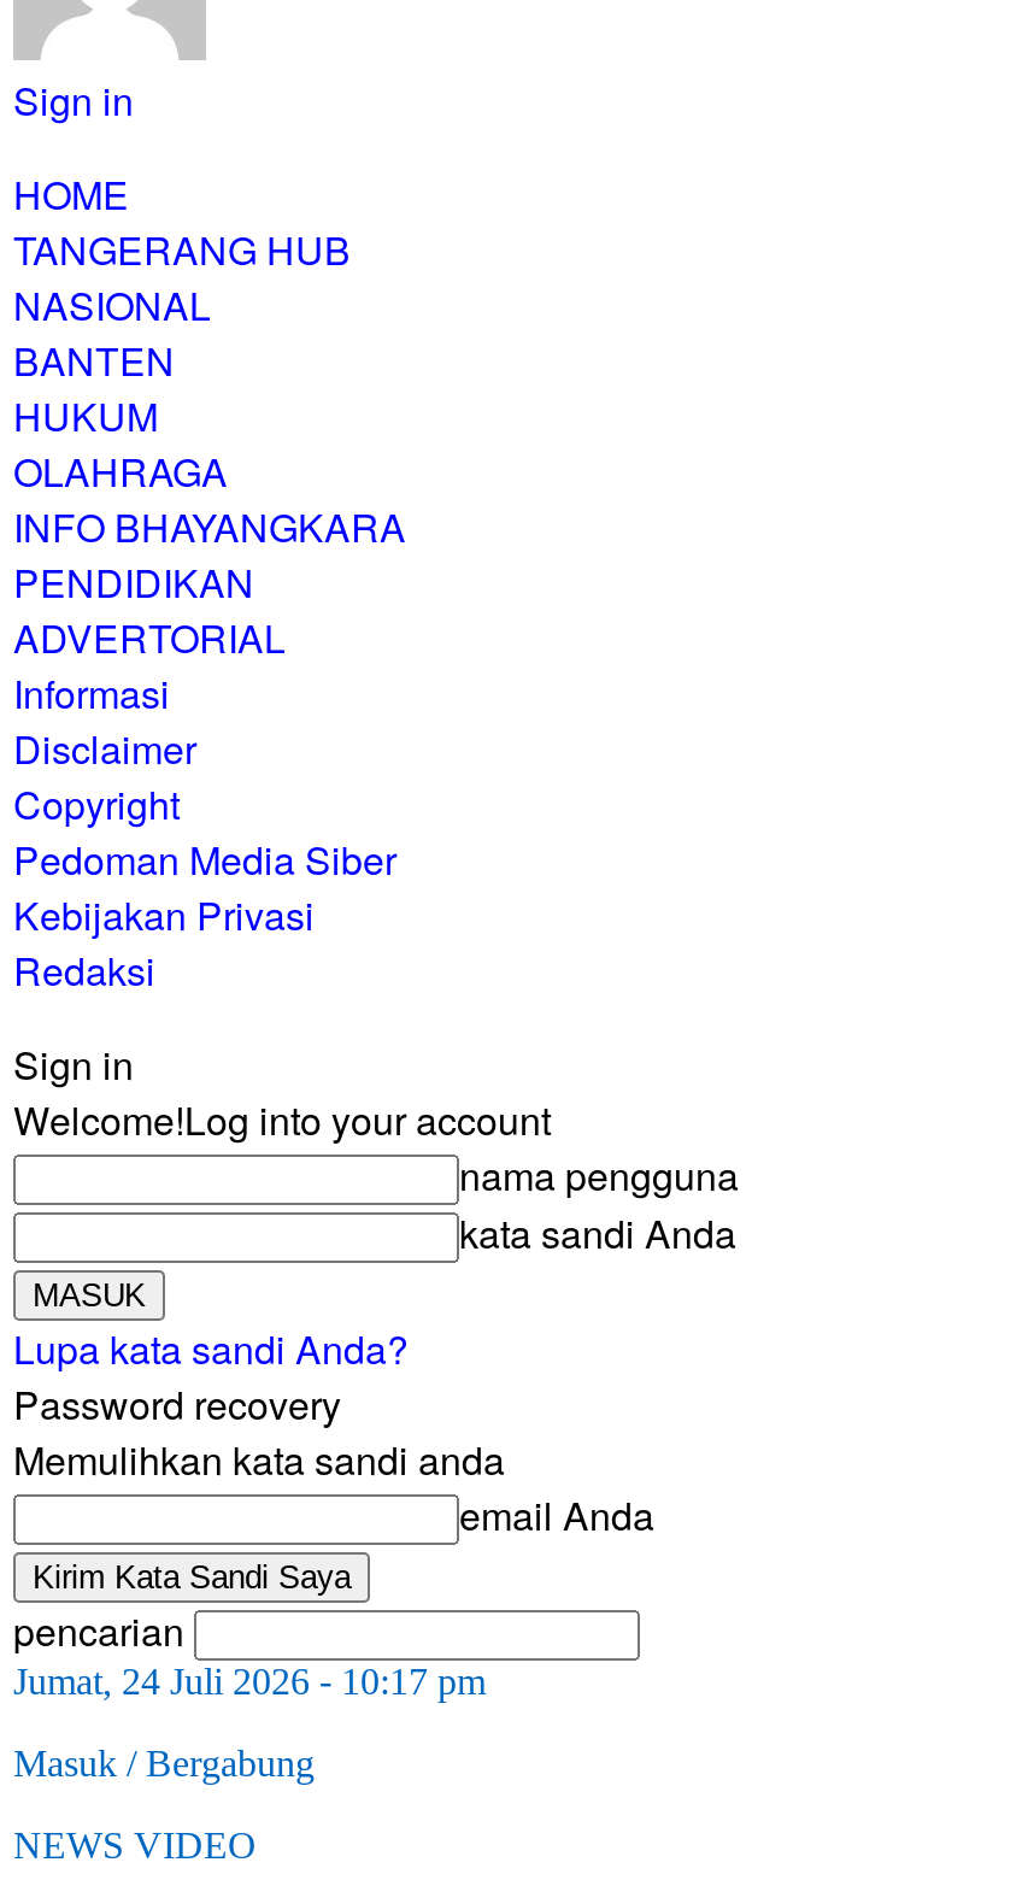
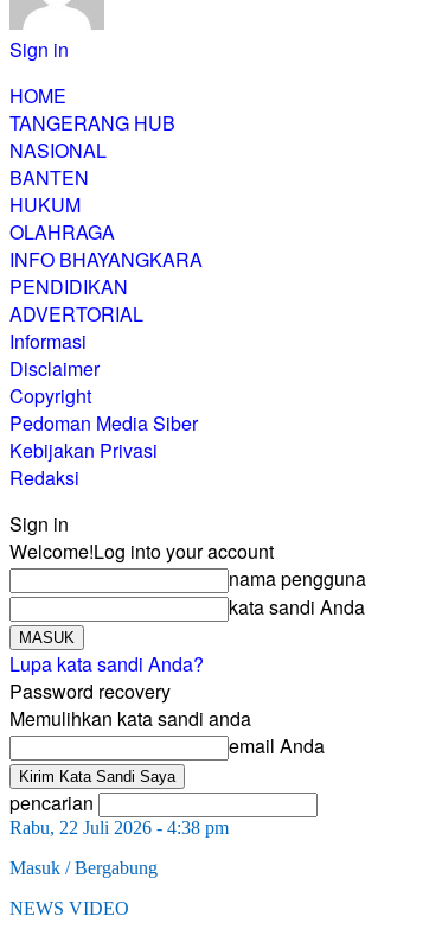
[13,1661,486,1702] Jumat, 24 Juli 2026 - 10:17 pm -> [9,817,229,838] Rabu, 22 Juli 2026 - 4:38 pm

